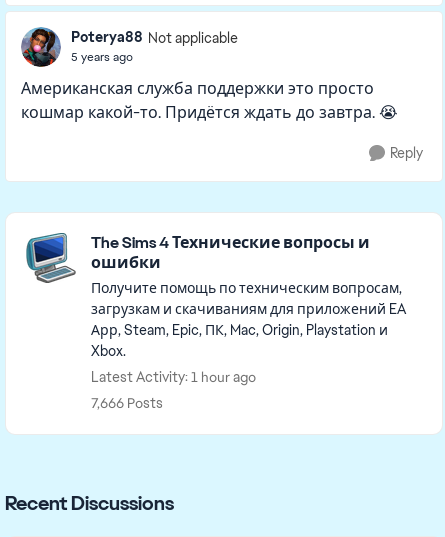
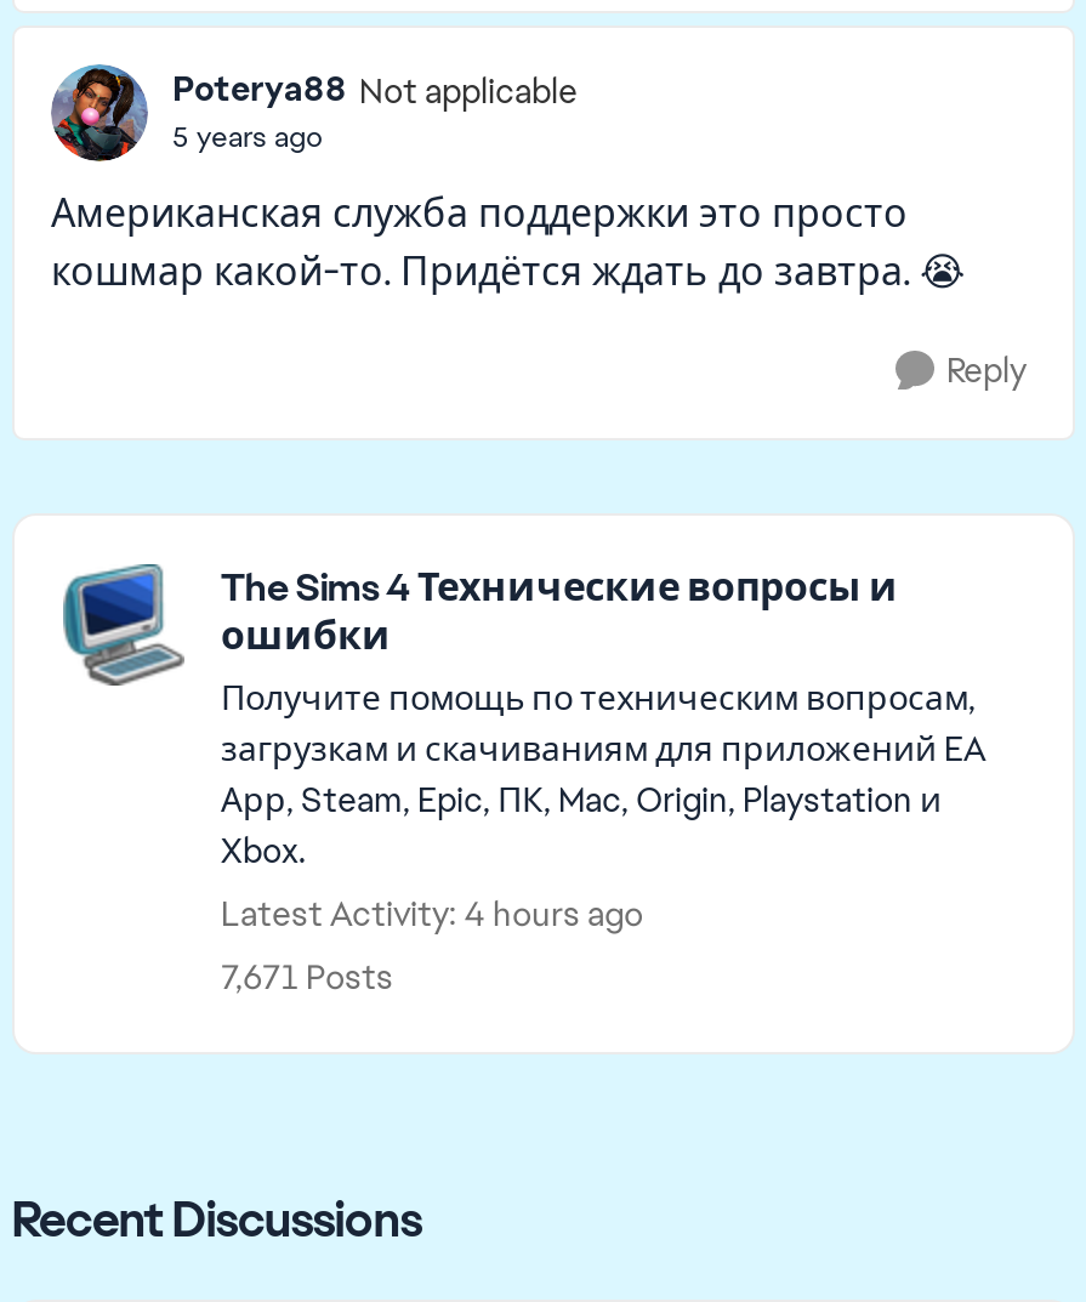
[91,368,256,386] Latest Activity: 1 hour ago -> [221,891,643,935] Latest Activity: 4 hours ago
[91,394,163,412] 7,666 Posts -> [221,954,393,998] 7,671 Posts

